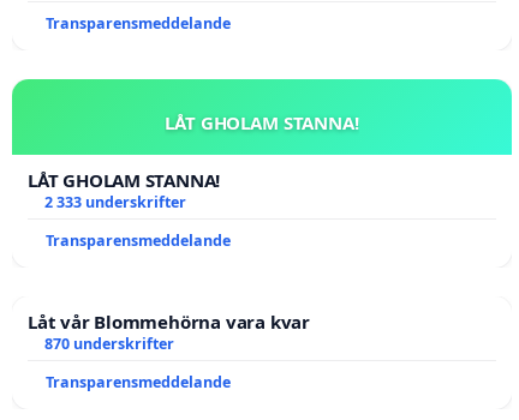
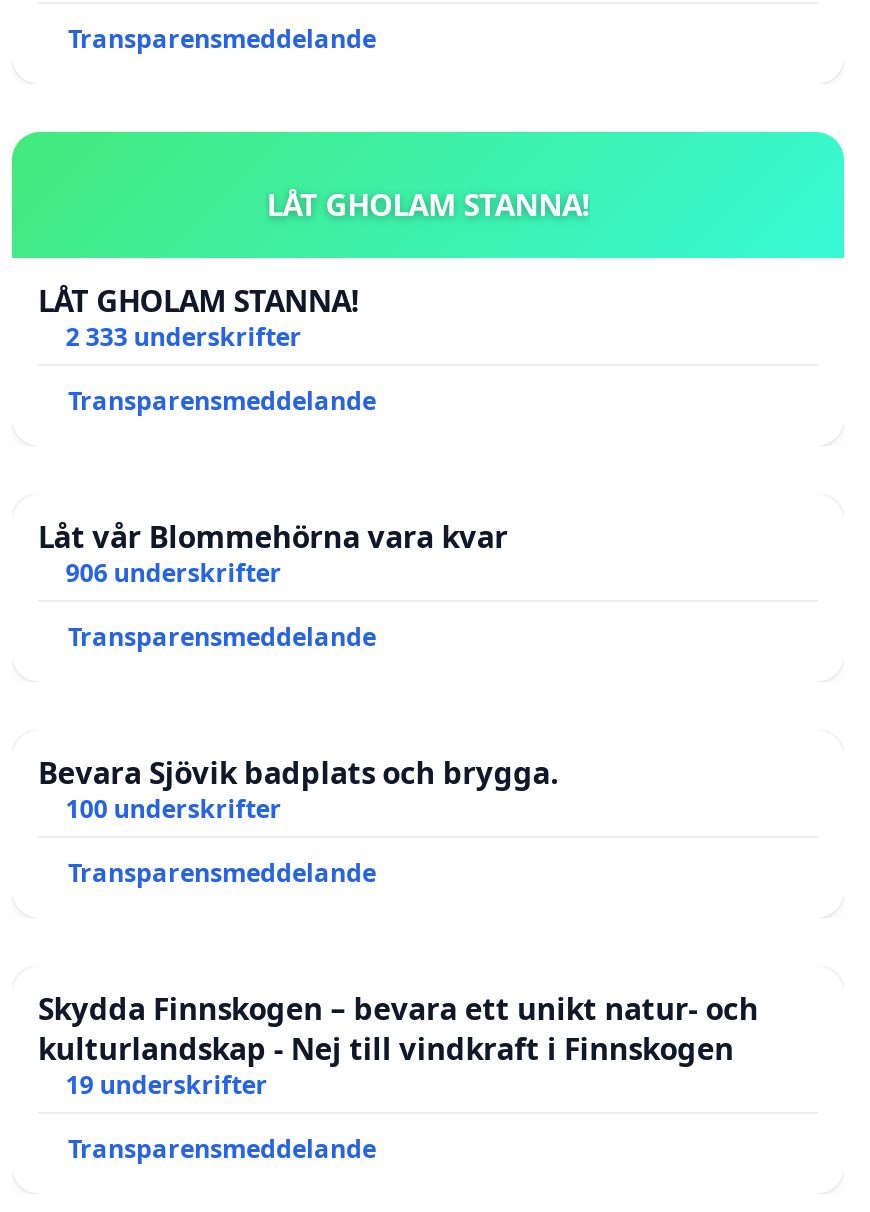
[44,334,174,354] 870 underskrifter -> [38,556,758,1102] 906 underskrifter | Transparensmeddelande | Bevara Sjövik badplats och brygga. | 100 underskrifter | Transparensmeddelande | Skydda Finnskogen – bevara ett unikt natur- och | kulturlandskap - Nej till vindkraft i Finnskogen | 19 underskrifter

